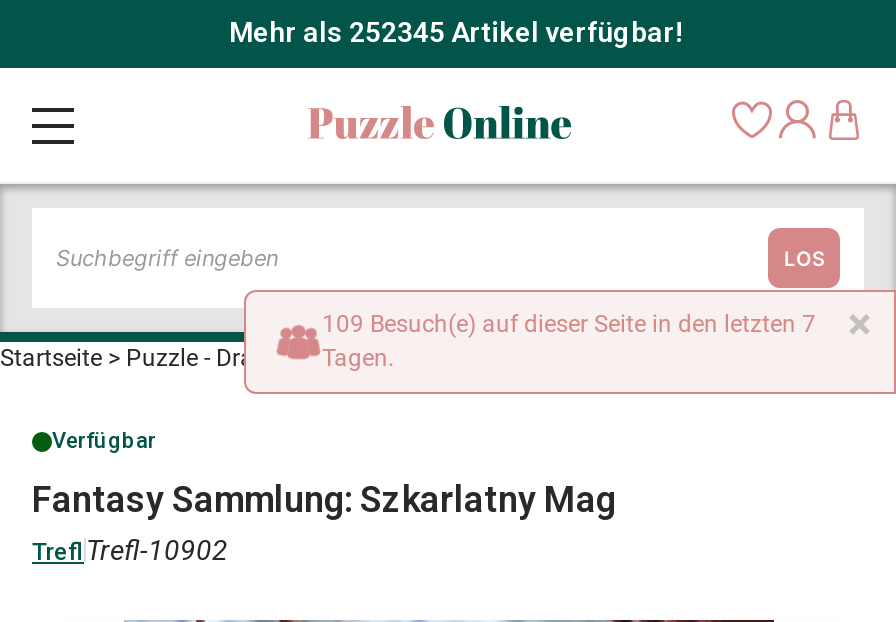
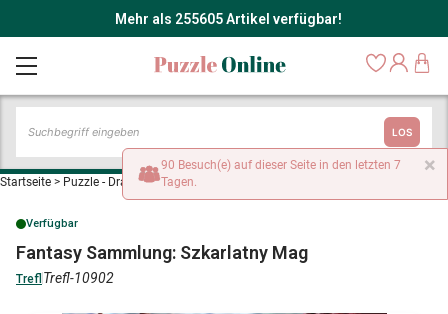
[229,16,683,48] Mehr als 252345 Artikel verfügbar! -> [114,11,341,27] Mehr als 255605 Artikel verfügbar!
[322,310,816,338] 109 Besuch(e) auf dieser Seite in den letzten 7 -> [161,158,401,172] 90 Besuch(e) auf dieser Seite in den letzten 7

